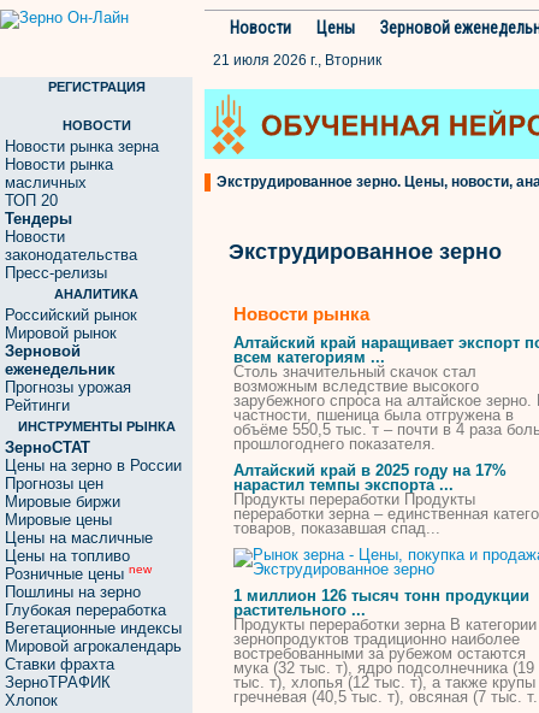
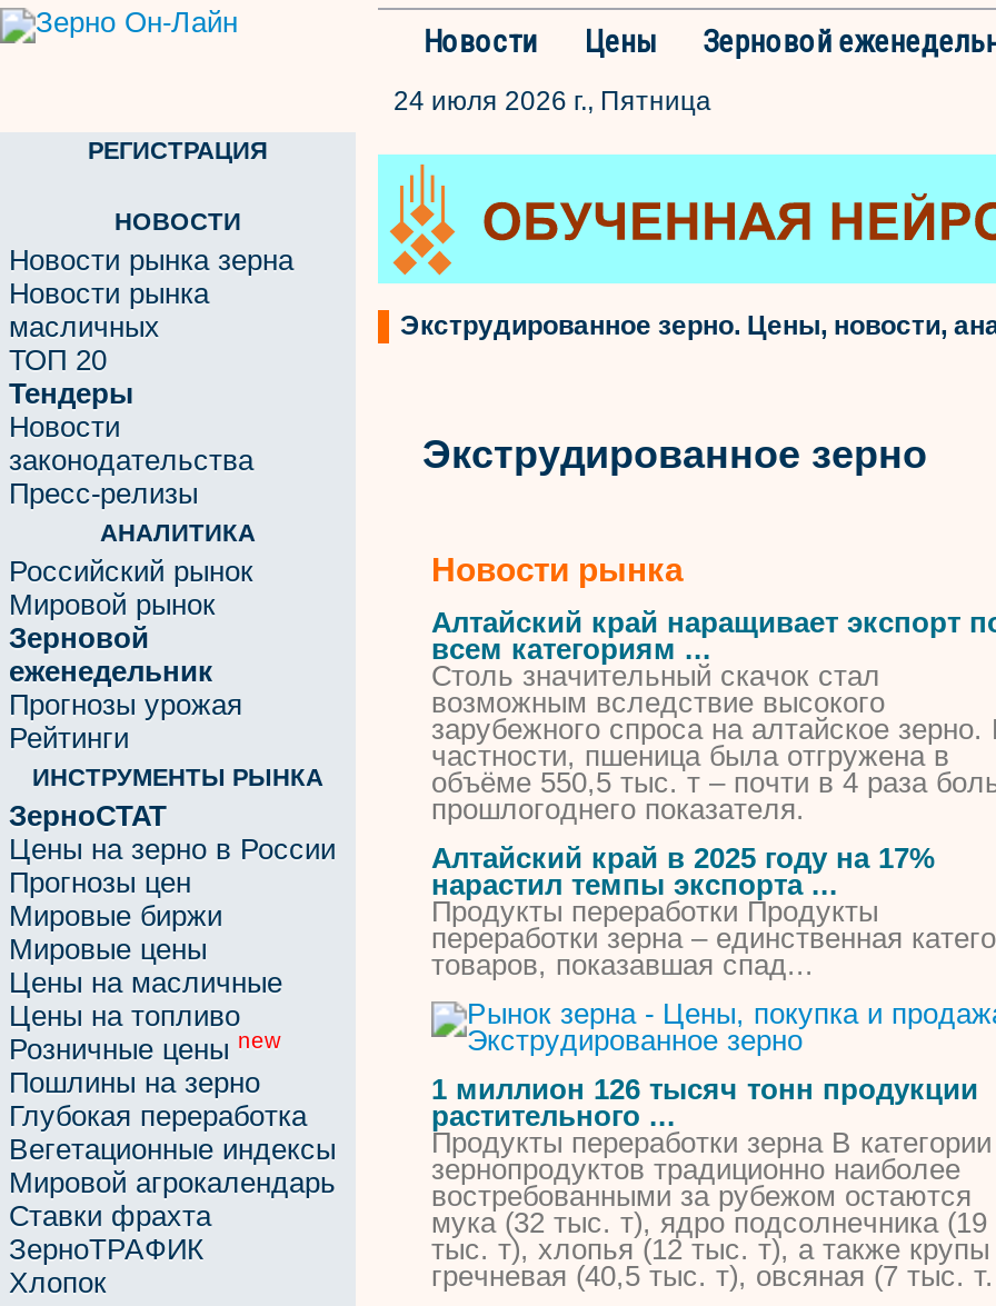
[213,52,381,69] 21 июля 2026 г., Вторник -> [394,86,711,117] 24 июля 2026 г., Пятница

